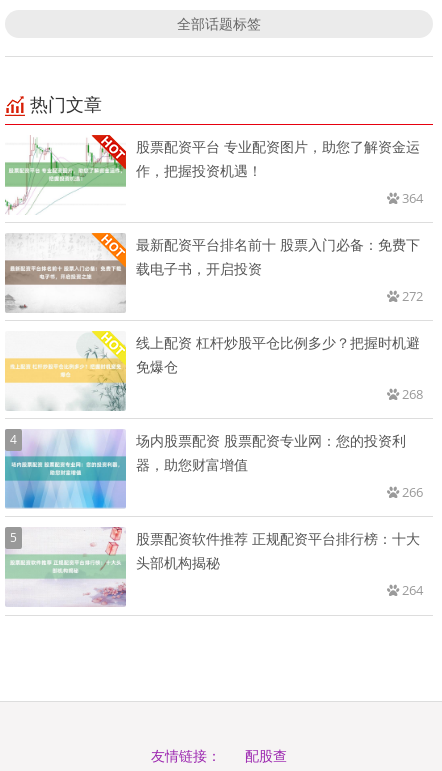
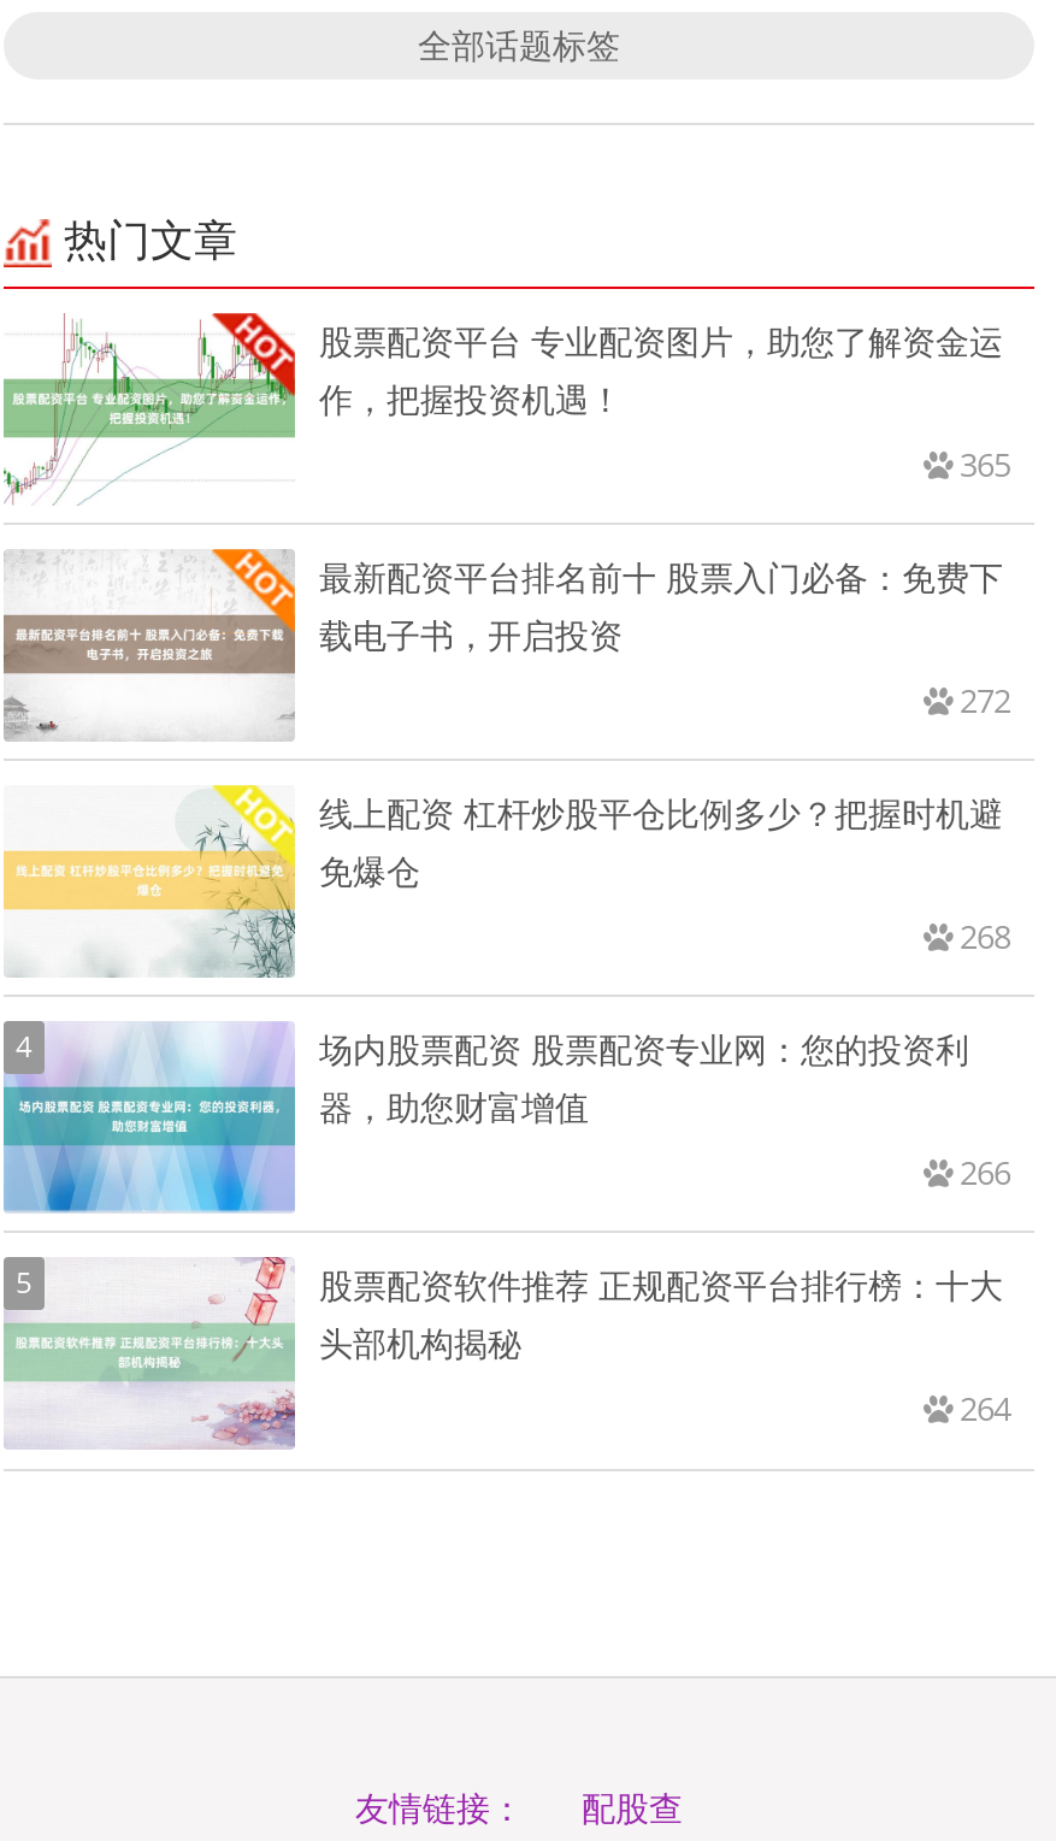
[402,189,423,207] 364 -> [960,442,1010,485] 365

